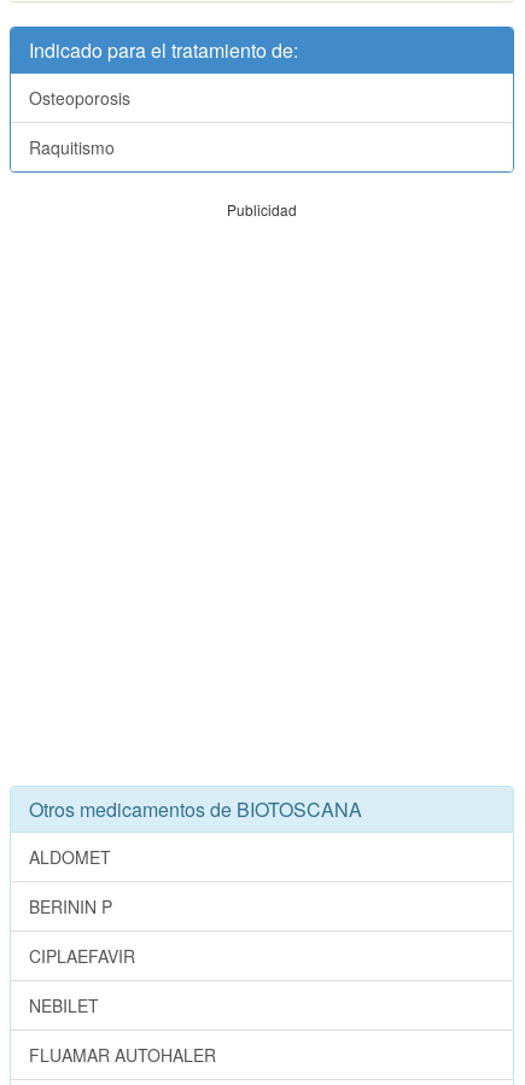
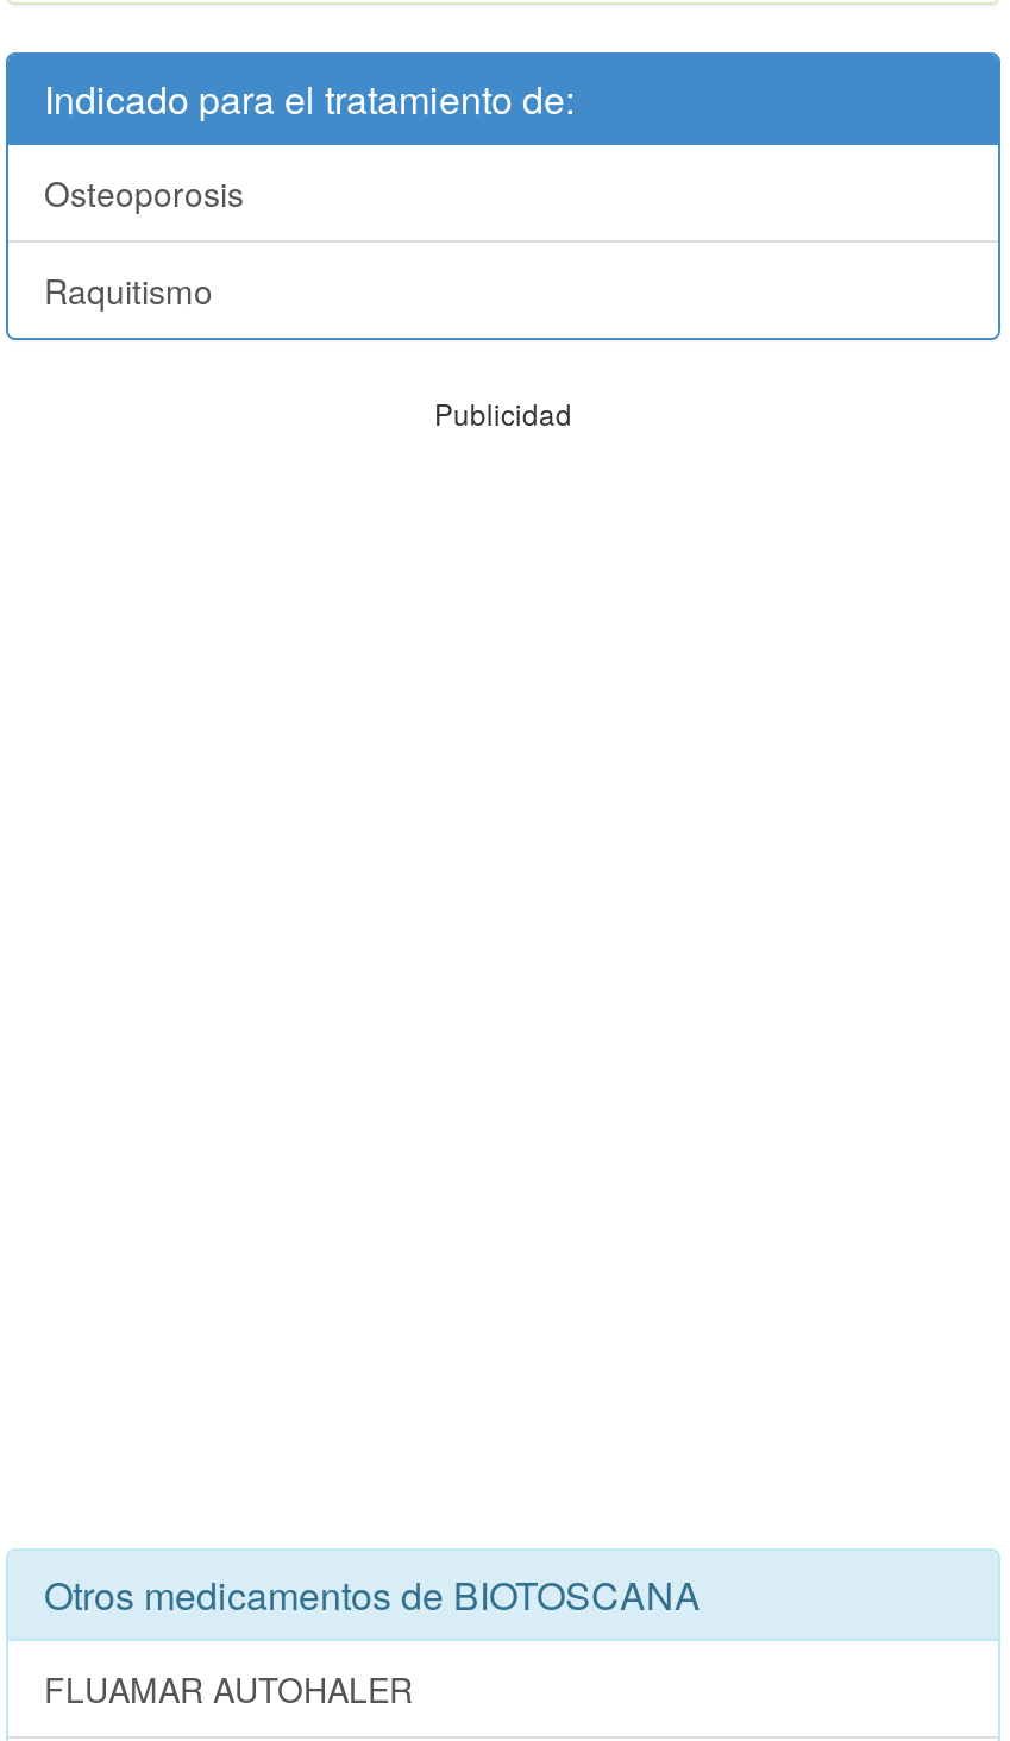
[29,845,135,1017] ALDOMET | BERININ P | CIPLAEFAVIR | NEBILET -> none

